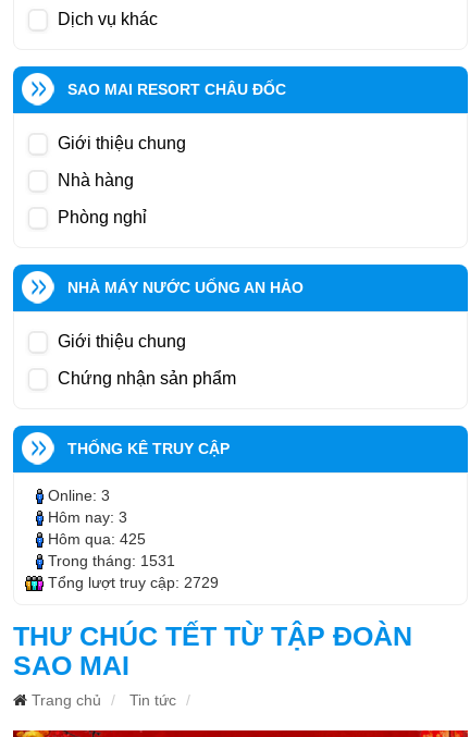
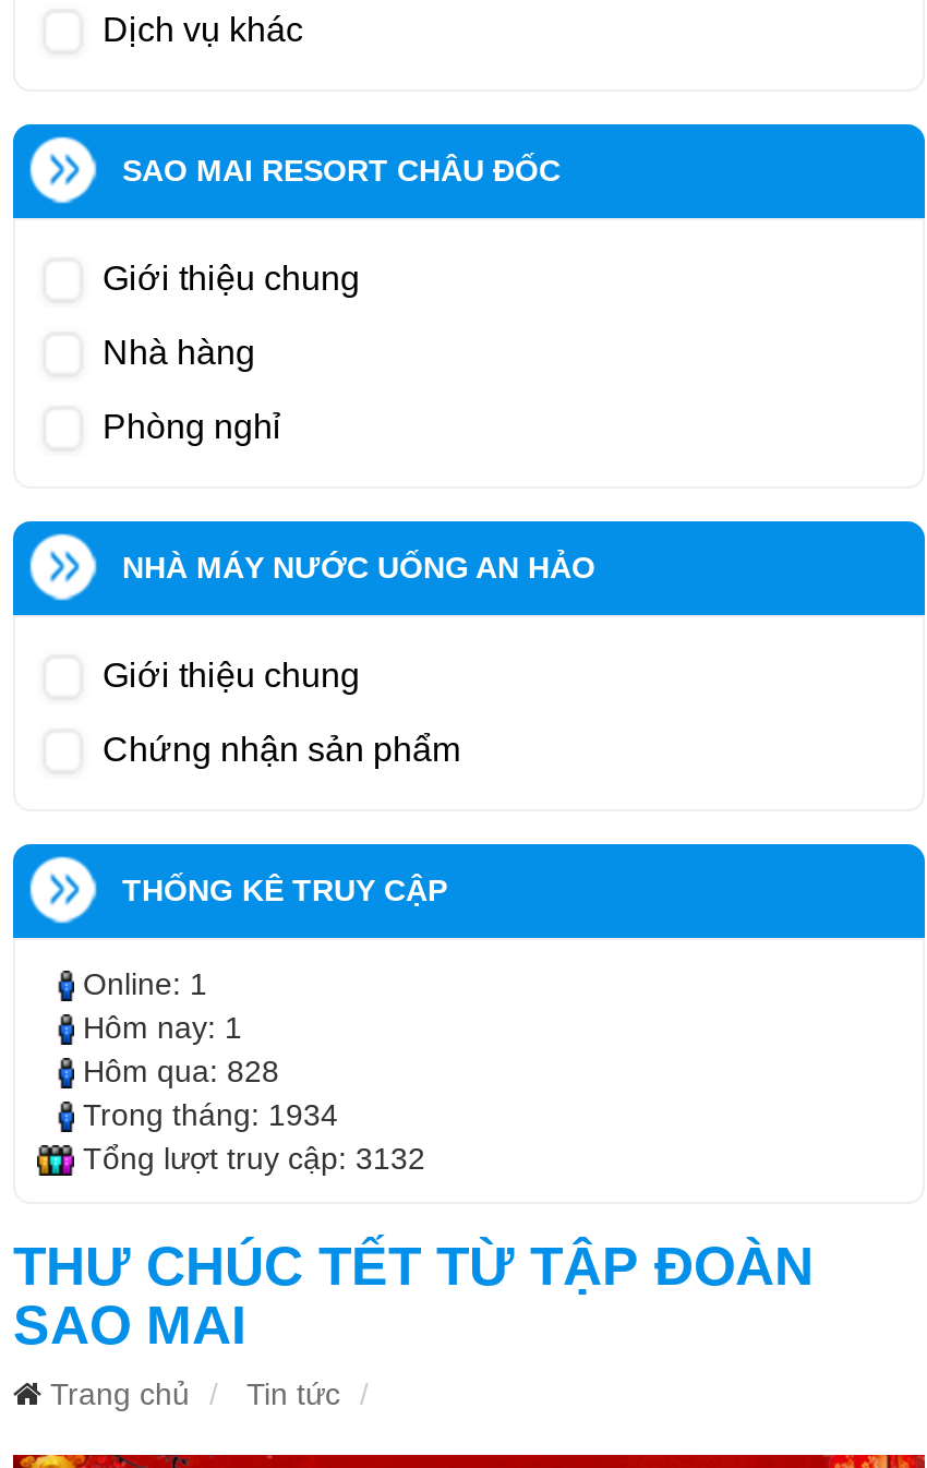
[48,486,110,504] Online: 3 -> [83,966,207,1001] Online: 1
[48,508,127,525] Hôm nay: 3 -> [83,1009,242,1044] Hôm nay: 1
[48,530,146,547] Hôm qua: 425 -> [83,1053,279,1088] Hôm qua: 828
[48,552,175,569] Trong tháng: 1531 -> [83,1097,338,1131] Trong tháng: 1934
[48,573,219,591] Tổng lượt truy cập: 2729 -> [83,1140,425,1175] Tổng lượt truy cập: 3132

